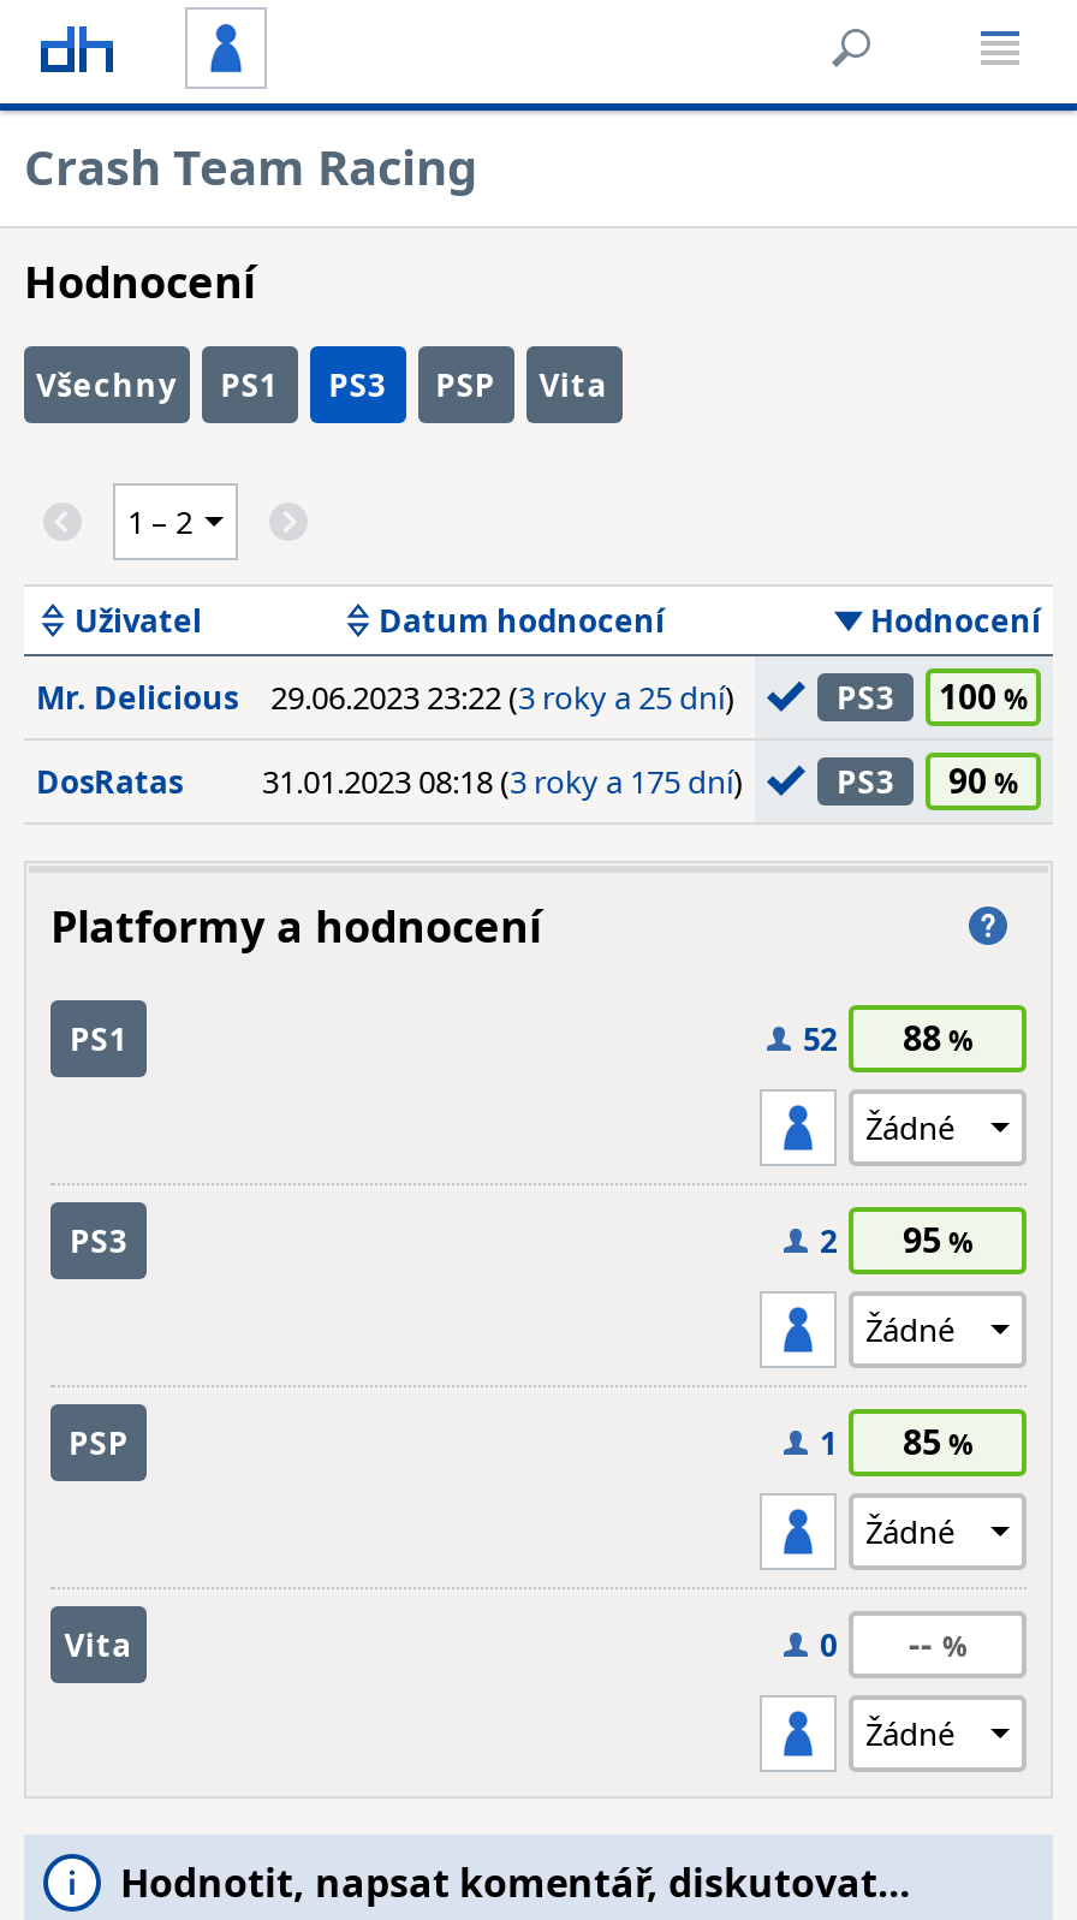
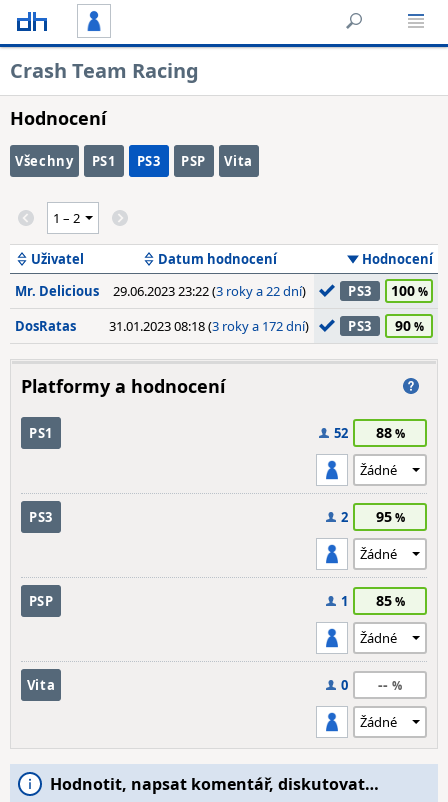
[36,676,734,719] Mr. Delicious 29.06.2023 23:22 (3 roky a 25 dní) -> [15,282,305,300] Mr. Delicious 29.06.2023 23:22 (3 roky a 22 dní)
[36,760,743,803] DosRatas 31.01.2023 08:18 (3 roky a 175 dní) -> [15,317,309,335] DosRatas 31.01.2023 08:18 (3 roky a 172 dní)

